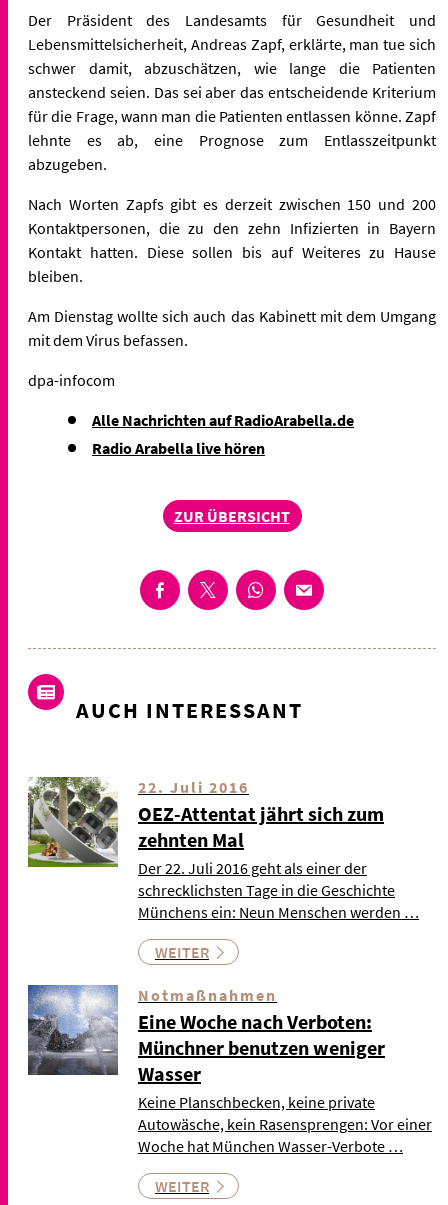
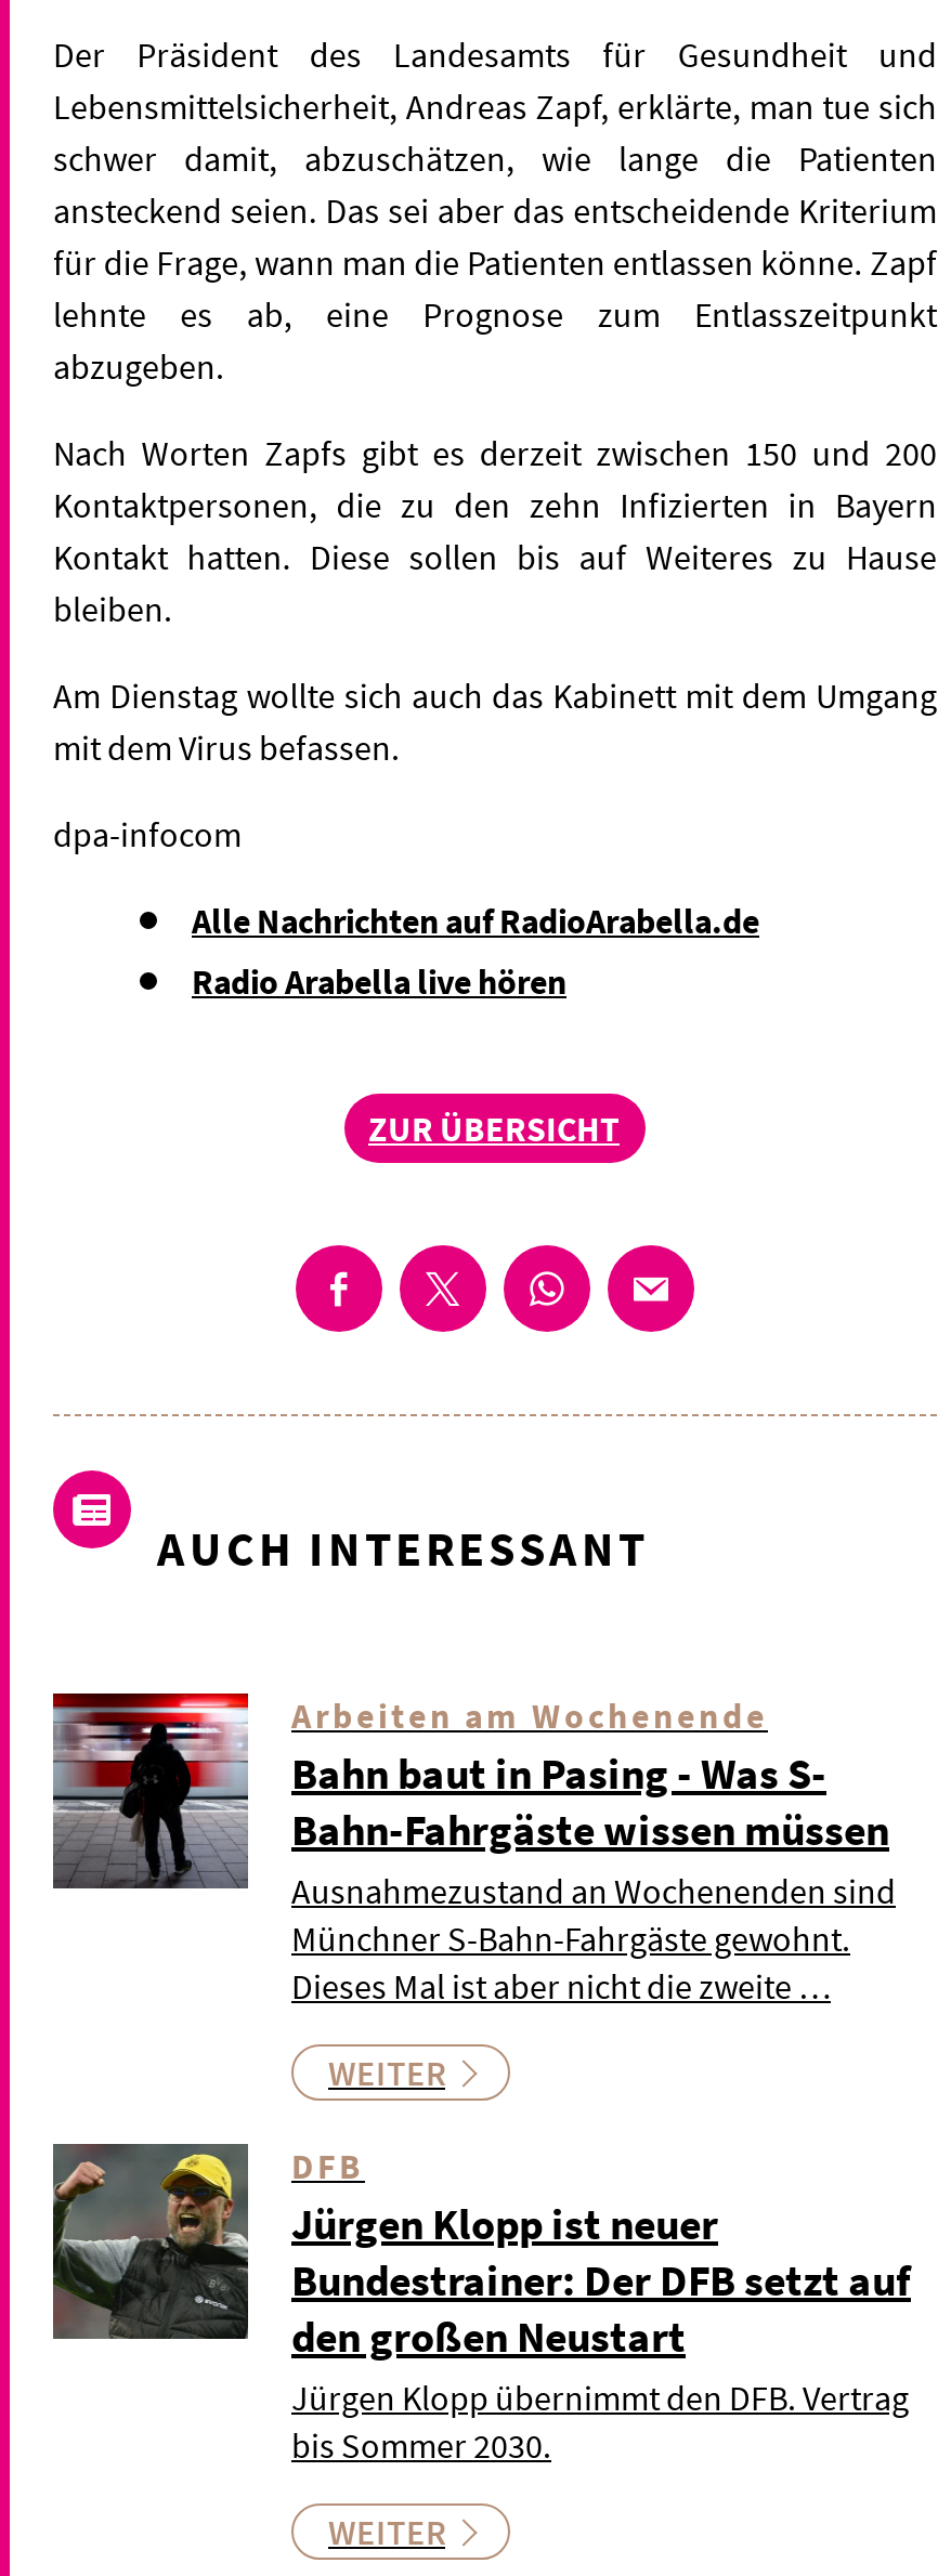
[28,776,419,922] [image] | 22. Juli 2016 | OEZ-Attentat jährt sich zum | zehnten Mal | Der 22. Juli 2016 geht als einer der | schrecklichsten Tage in die Geschichte | Münchens ein: Neun Menschen werden … -> [51,1691,896,2008] [image] | Arbeiten am Wochenende | Bahn baut in Pasing - Was S- | Bahn-Fahrgäste wissen müssen | Ausnahmezustand an Wochenenden sind | Münchner S-Bahn-Fahrgäste gewohnt. | Dieses Mal ist aber nicht die zweite …
[28,984,432,1156] [image] | Notmaßnahmen | Eine Woche nach Verboten: | Münchner benutzen weniger | Wasser | Keine Planschbecken, keine private | Autowäsche, kein Rasensprengen: Vor einer | Woche hat München Wasser-Verbote … -> [51,2142,911,2467] [image] | DFB | Jürgen Klopp ist neuer | Bundestrainer: Der DFB setzt auf | den großen Neustart | Jürgen Klopp übernimmt den DFB. Vertrag | bis Sommer 2030.

